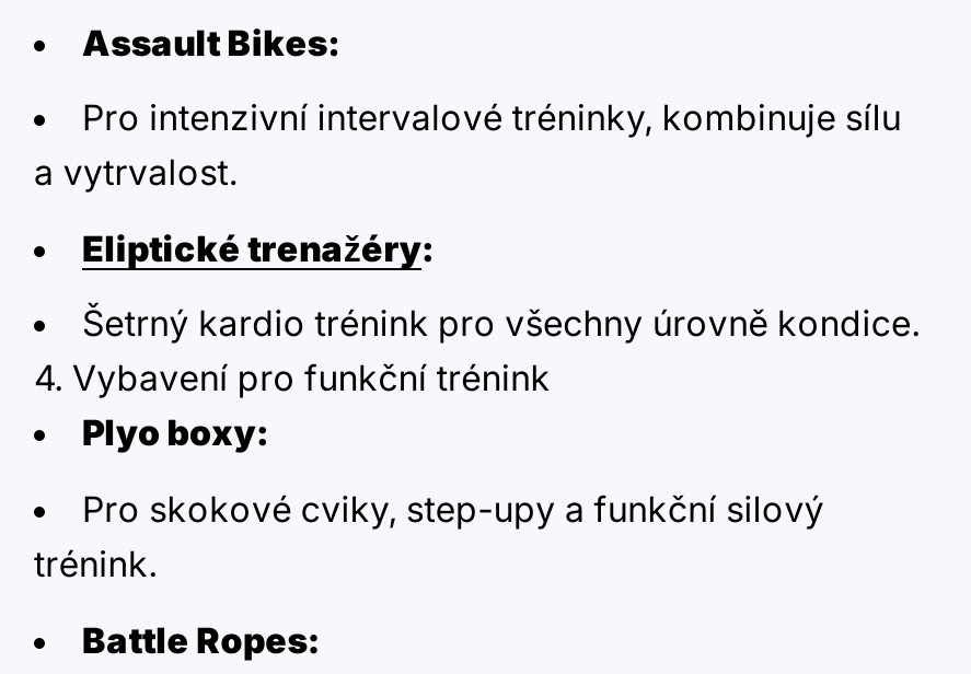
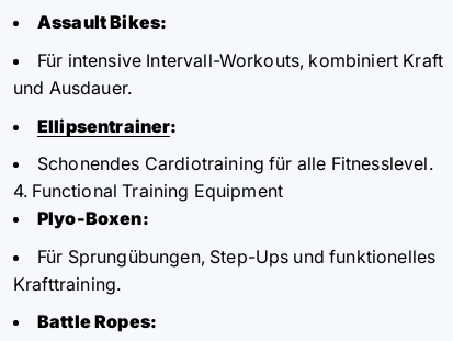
[34,95,901,194] Pro intenzivní intervalové tréninky, kombinuje sílu | a vytrvalost. -> [13,49,443,99] Für intensive Intervall-Workouts, kombiniert Kraft | und Ausdauer.
[82,226,435,269] Eliptické trenažéry: -> [37,115,177,137] Ellipsentrainer:
[34,301,920,455] Šetrný kardio trénink pro všechny úrovně kondice. | 4. Vybavení pro funkční trénink | Plyo boxy: -> [13,153,433,229] Schonendes Cardiotraining für alle Fitnesslevel. | 4. Functional Training Equipment | Plyo-Boxen:
[34,486,824,585] Pro skokové cviky, step-upy a funkční silový | trénink. -> [13,245,436,295] Für Sprungübungen, Step-Ups und funktionelles | Krafttraining.

